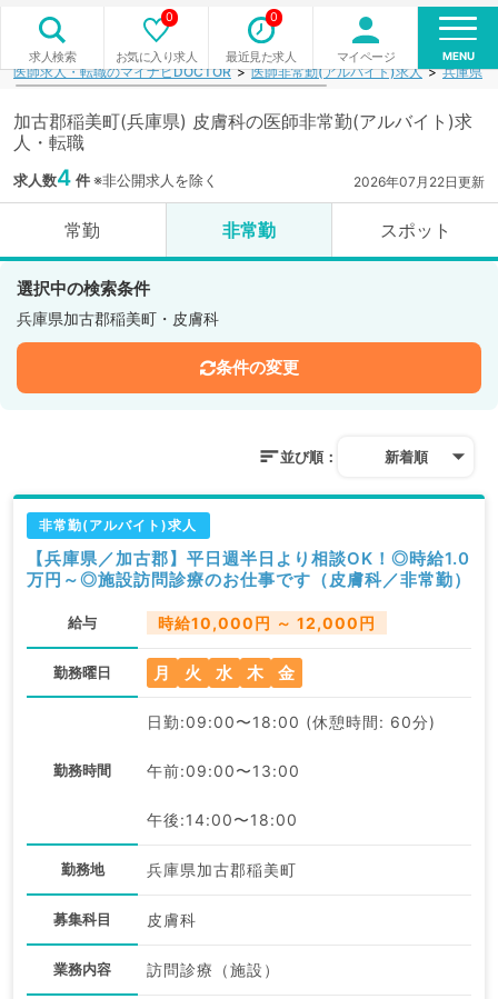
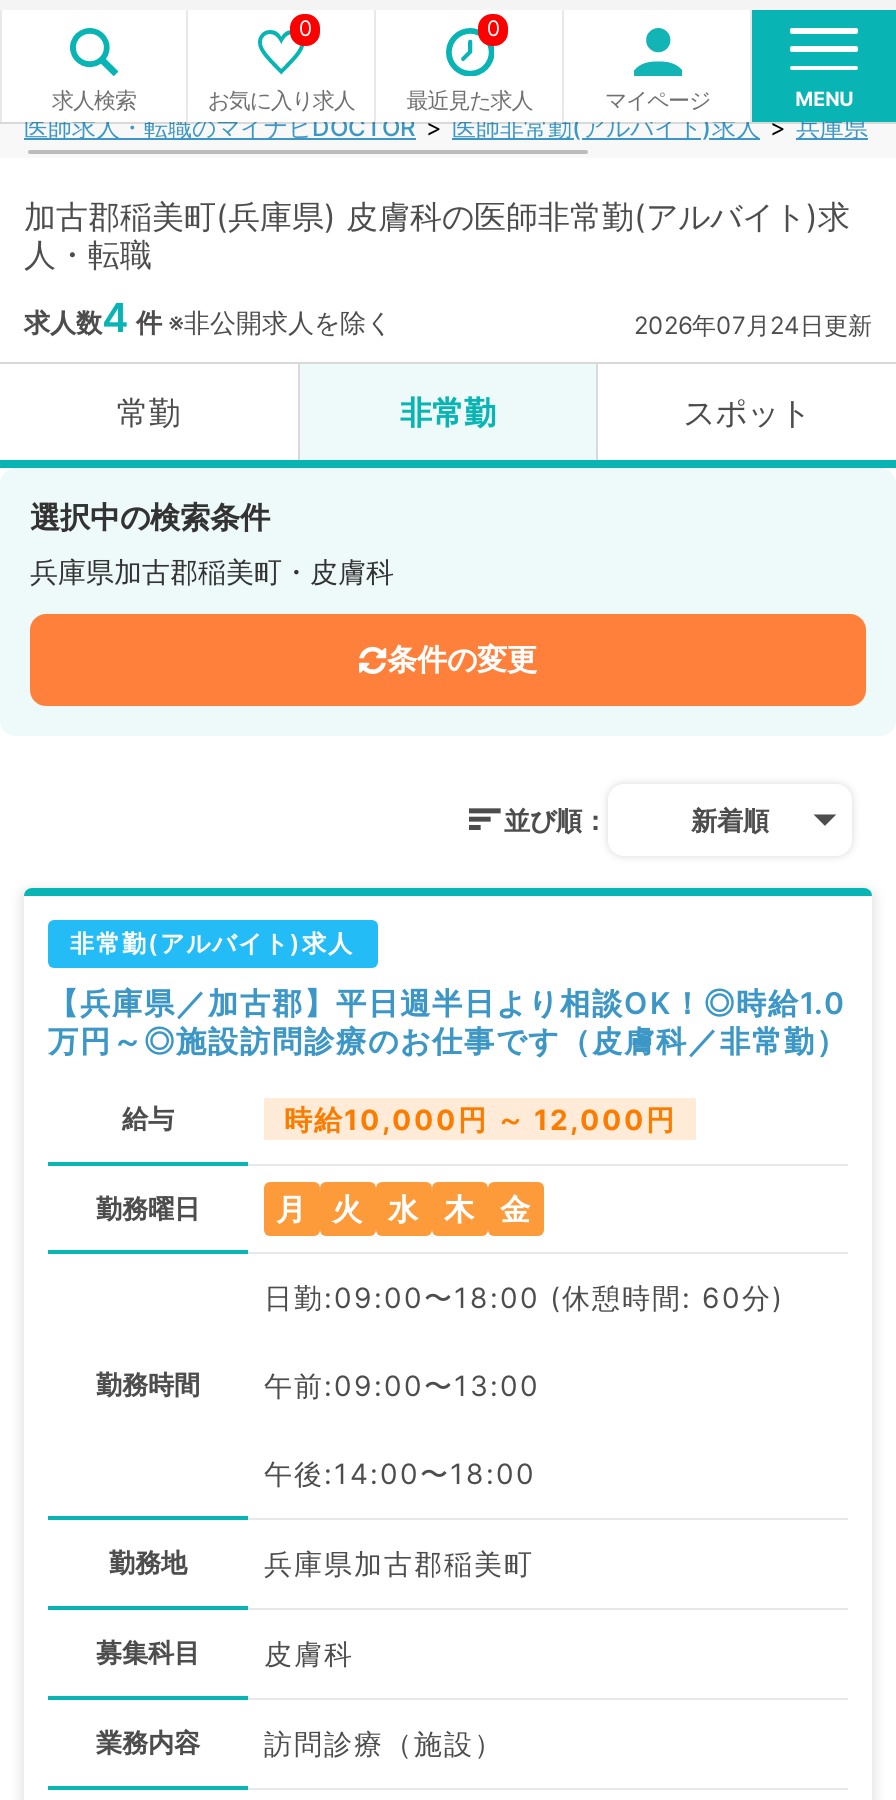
[353,173,485,190] 2026年07月22日更新 -> [634,310,872,340] 2026年07月24日更新

